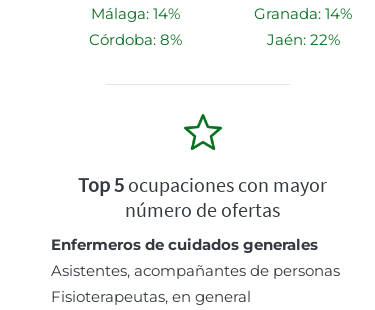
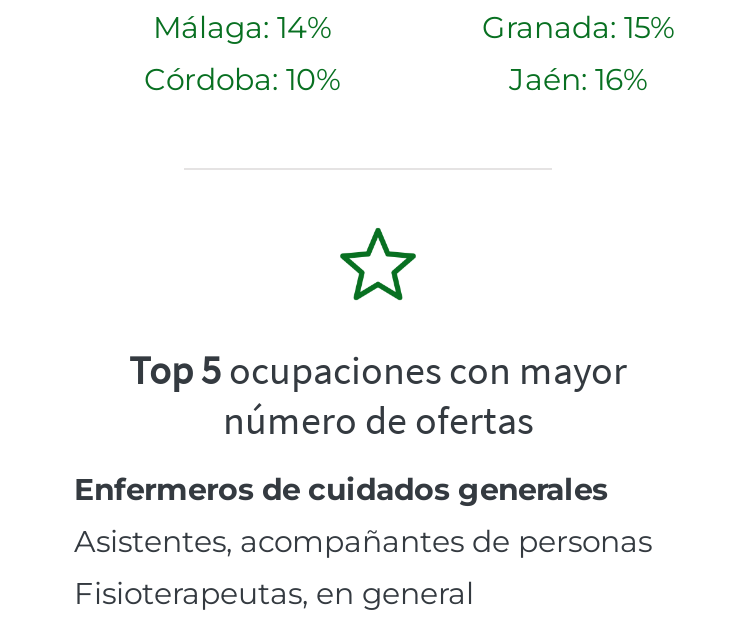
[254,4,352,23] Granada: 14% -> [482,8,674,46] Granada: 15%
[88,30,181,49] Córdoba: 8% -> [144,60,340,98] Córdoba: 10%
[266,30,339,49] Jaén: 22% -> [509,60,647,98] Jaén: 16%

